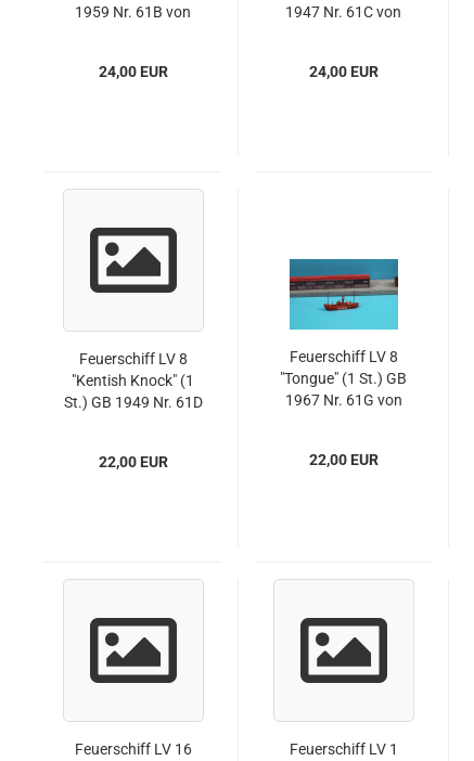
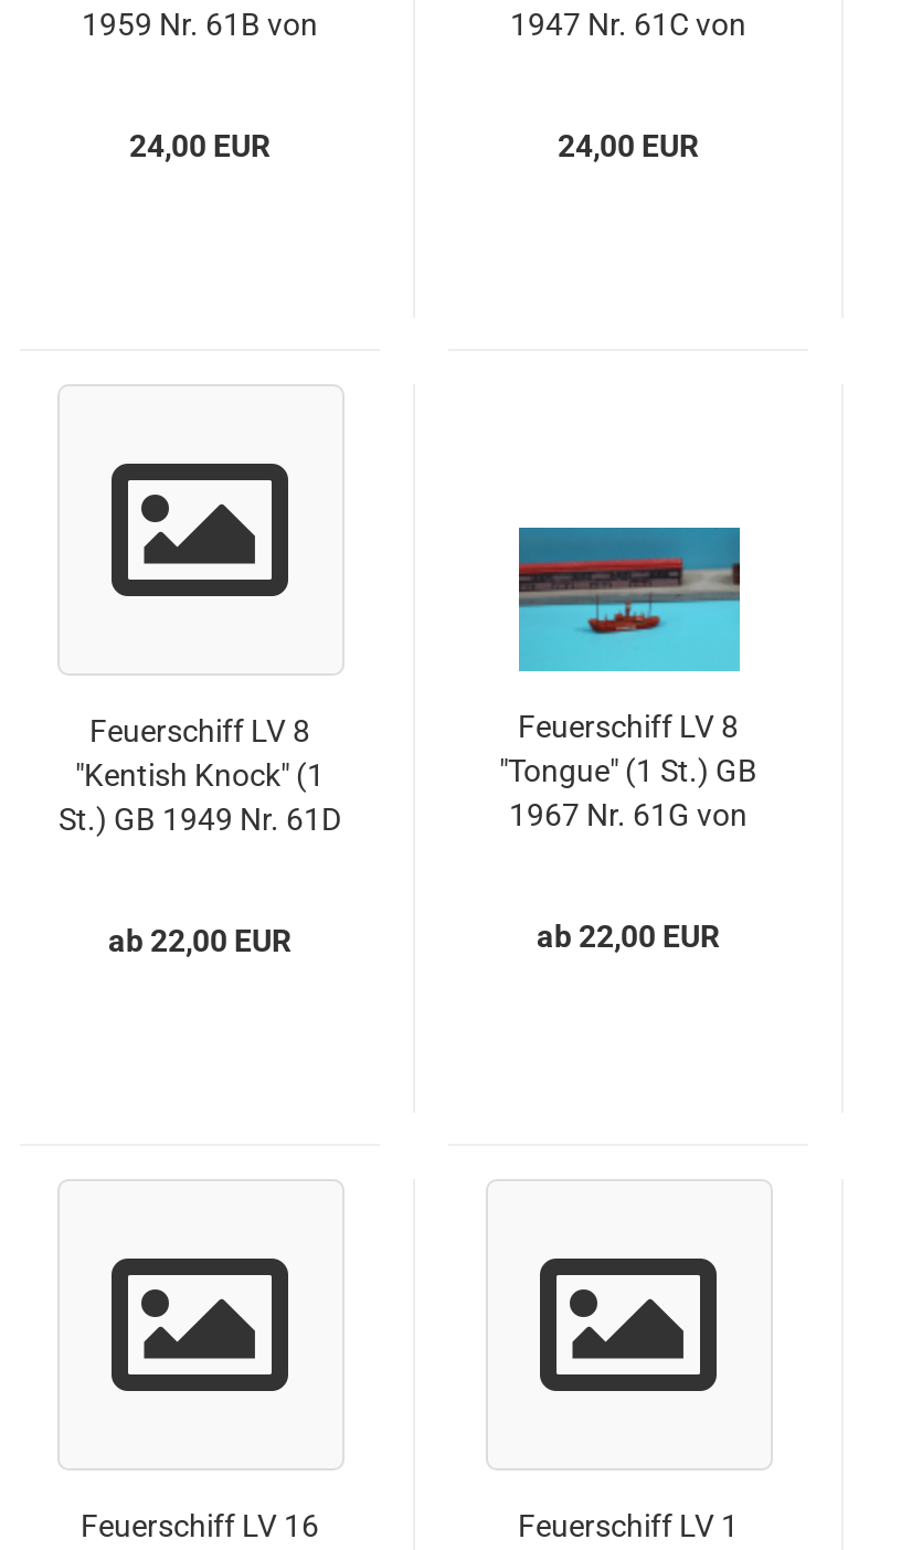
[98,453,168,470] 22,00 EUR -> [108,923,291,958] ab 22,00 EUR
[309,451,378,468] 22,00 EUR -> [537,919,720,954] ab 22,00 EUR

